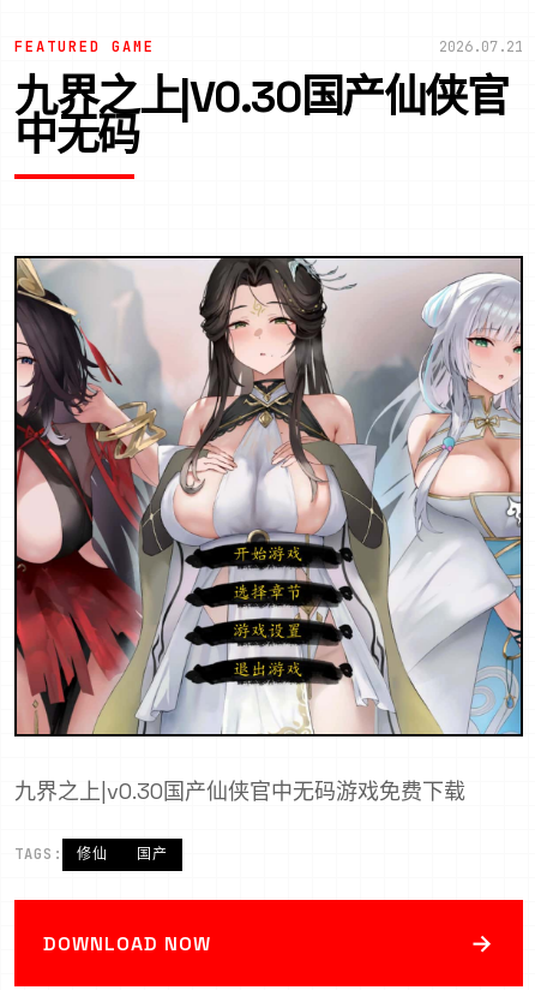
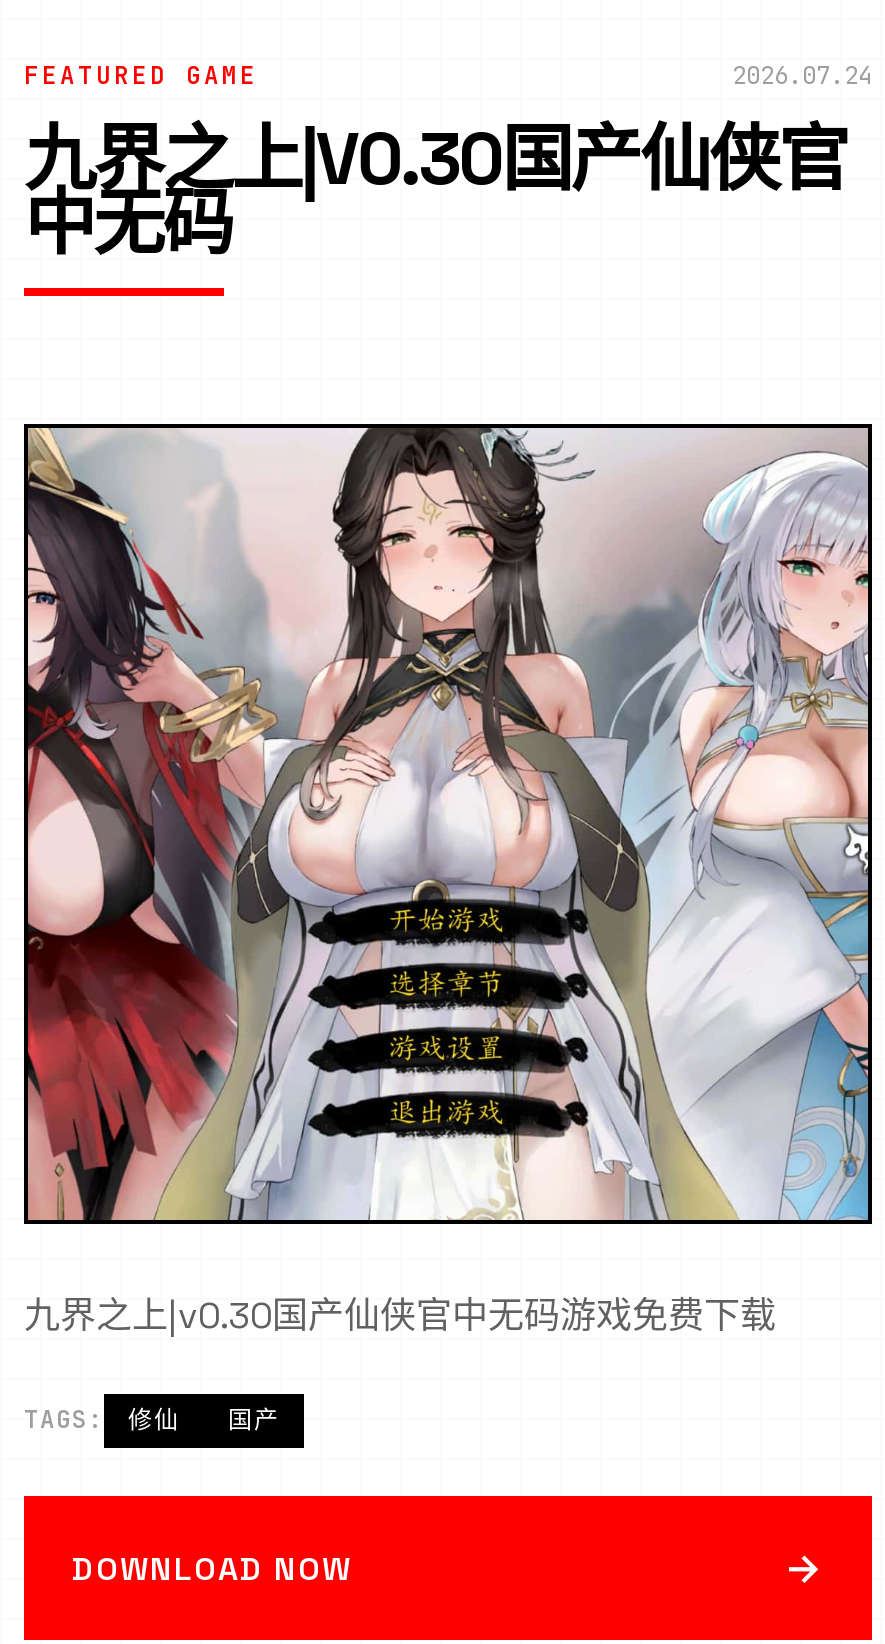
[439,37,523,56] 2026.07.21 -> [732,60,872,92] 2026.07.24

